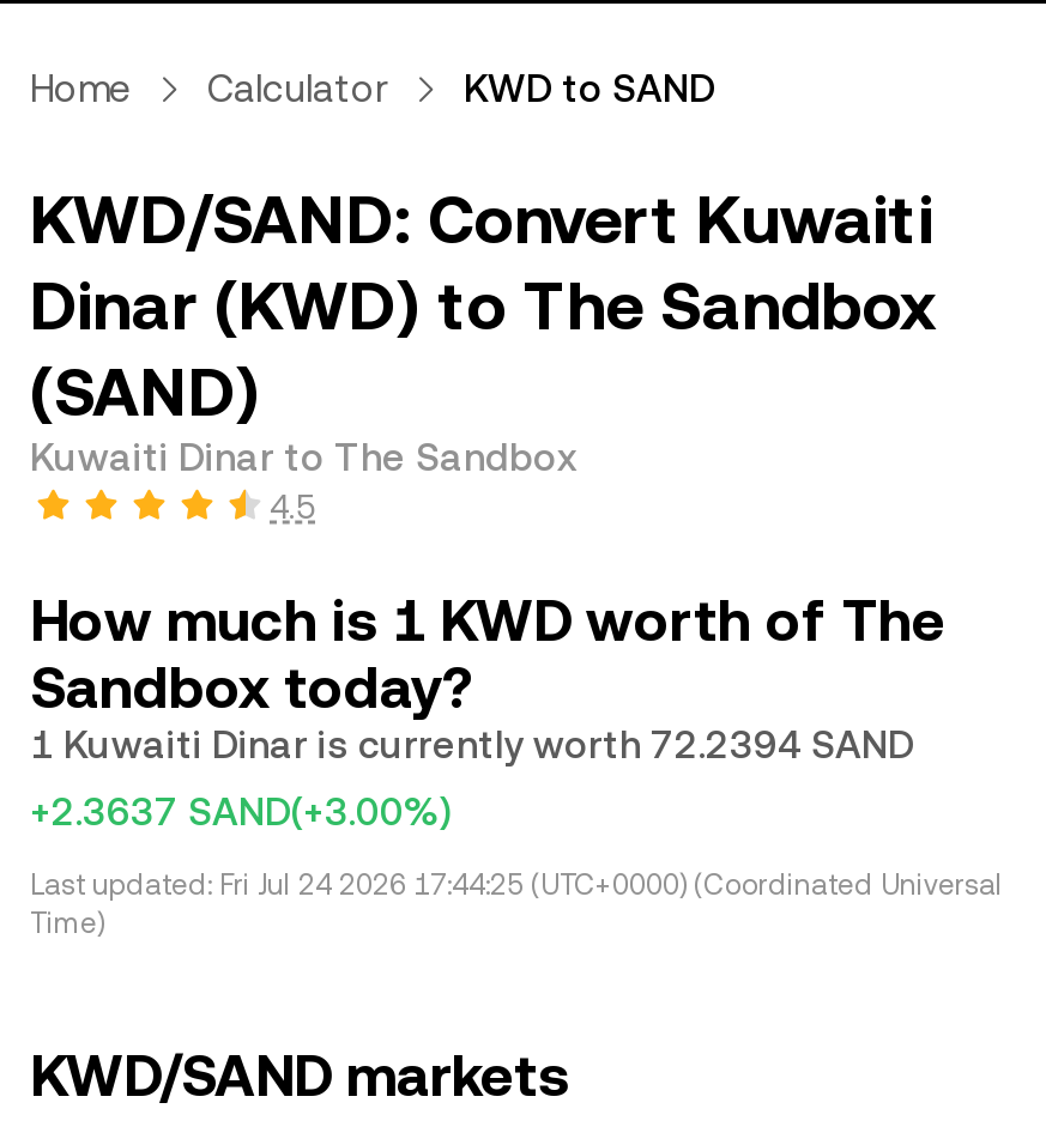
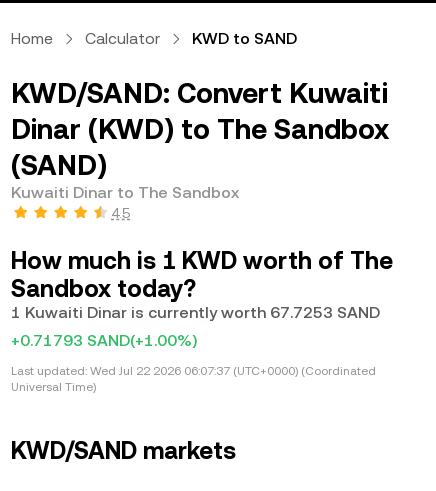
[30,722,914,768] 1 Kuwaiti Dinar is currently worth 72.2394 SAND -> [11,303,380,322] 1 Kuwaiti Dinar is currently worth 67.7253 SAND
[30,789,452,835] +2.3637 SAND(+3.00%) -> [11,331,197,350] +0.71793 SAND(+1.00%)
[30,868,1003,940] Last updated: Fri Jul 24 2026 17:44:25 (UTC+0000) (Coordinated Universal | Time) -> [11,364,376,394] Last updated: Wed Jul 22 2026 06:07:37 (UTC+0000) (Coordinated | Universal Time)

